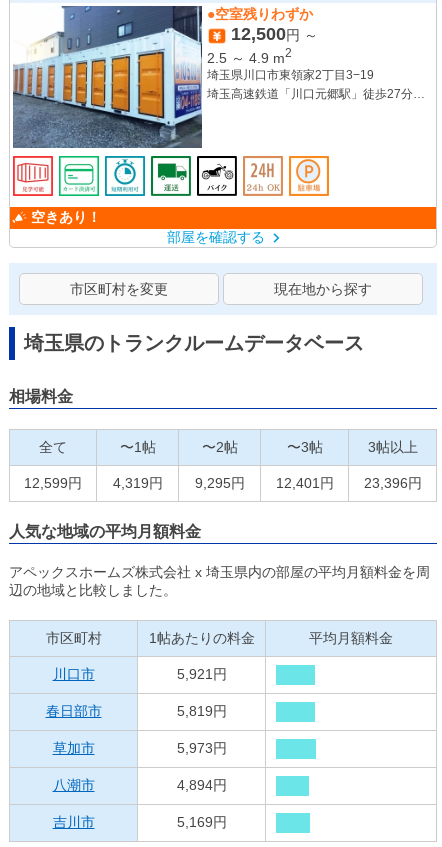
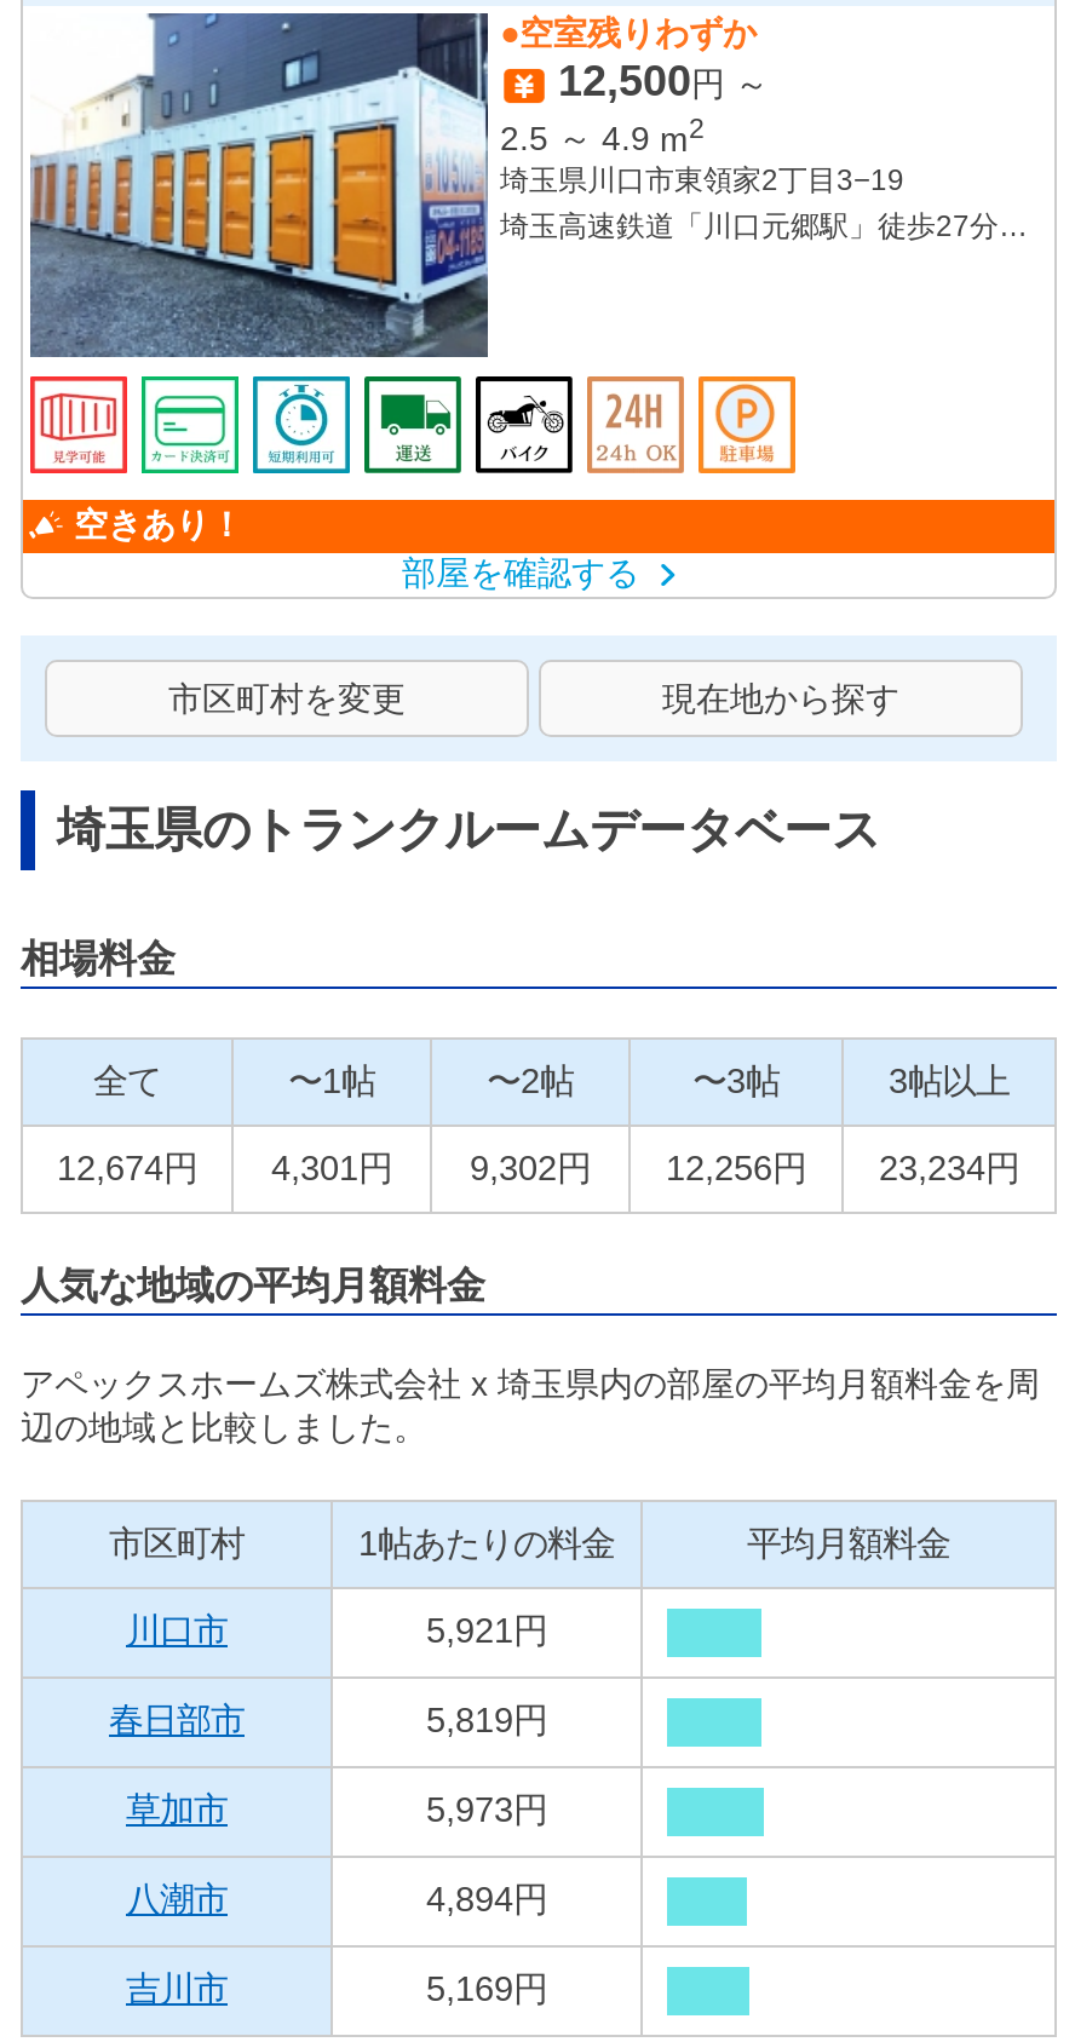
[24,475,82,491] 12,599円 -> [57,1148,197,1187] 12,674円
[112,475,162,491] 4,319円 -> [271,1148,392,1187] 4,301円
[194,475,244,491] 9,295円 -> [470,1148,591,1187] 9,302円
[275,475,333,491] 12,401円 -> [666,1148,806,1187] 12,256円
[363,475,421,491] 23,396円 -> [879,1148,1019,1187] 23,234円

